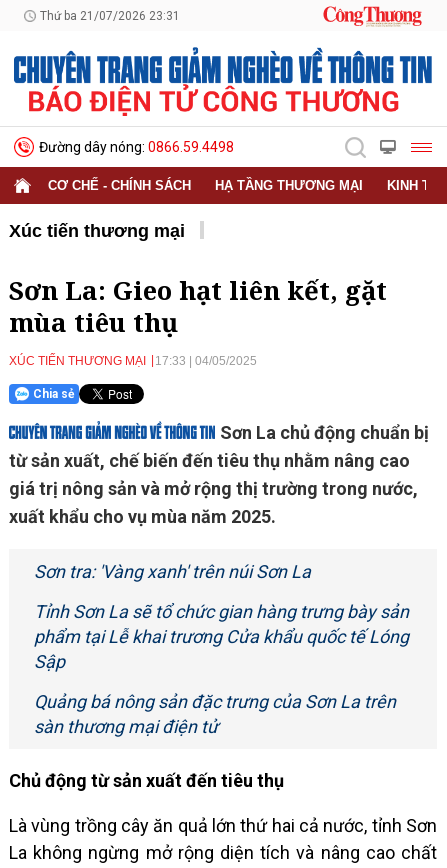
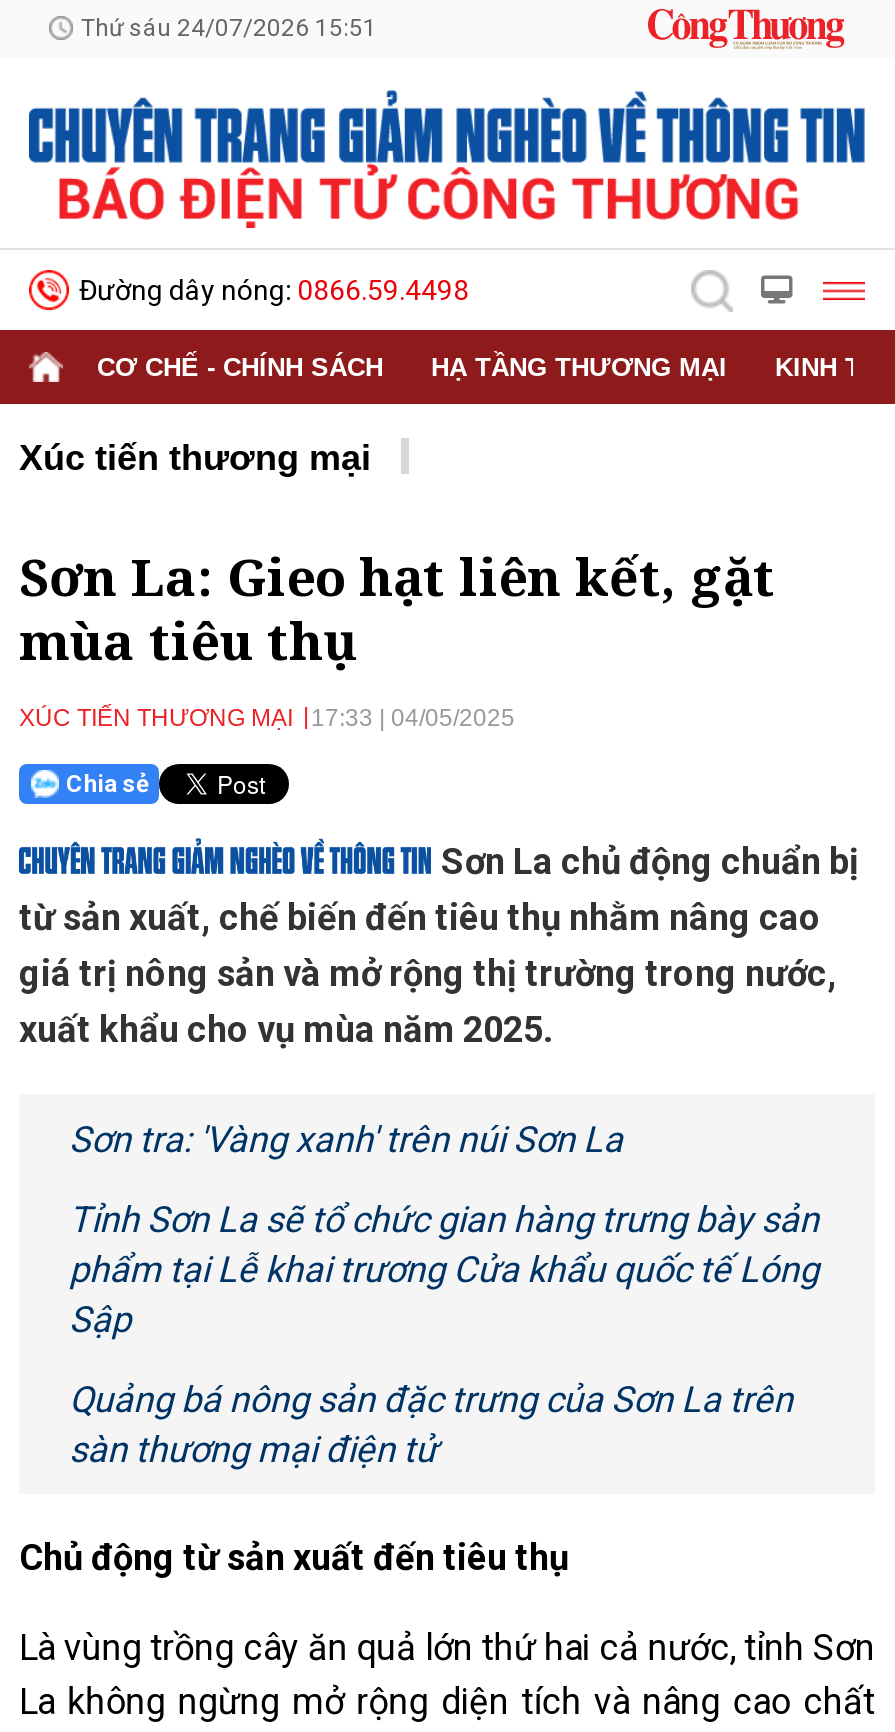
[40,9,180,23] Thứ ba 21/07/2026 23:31 -> [81,14,377,42] Thứ sáu 24/07/2026 15:51

